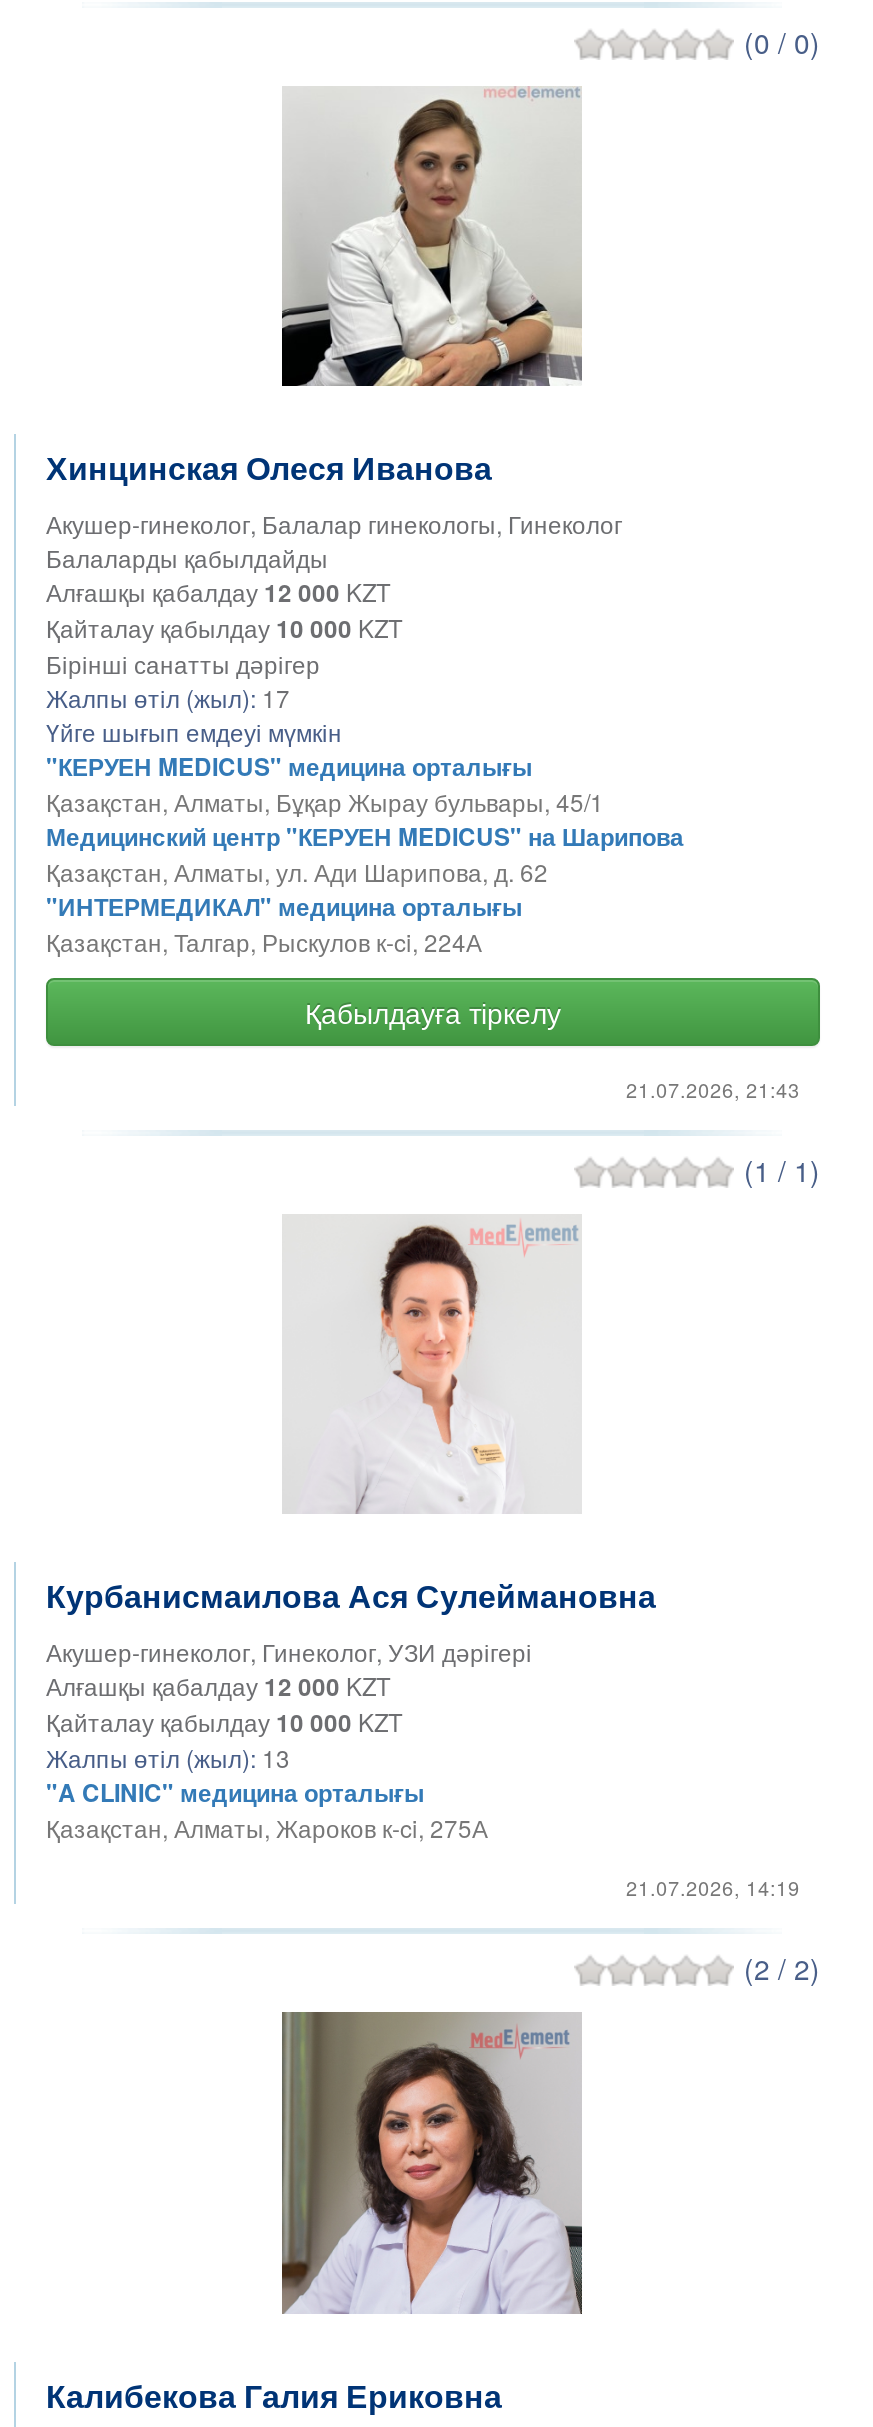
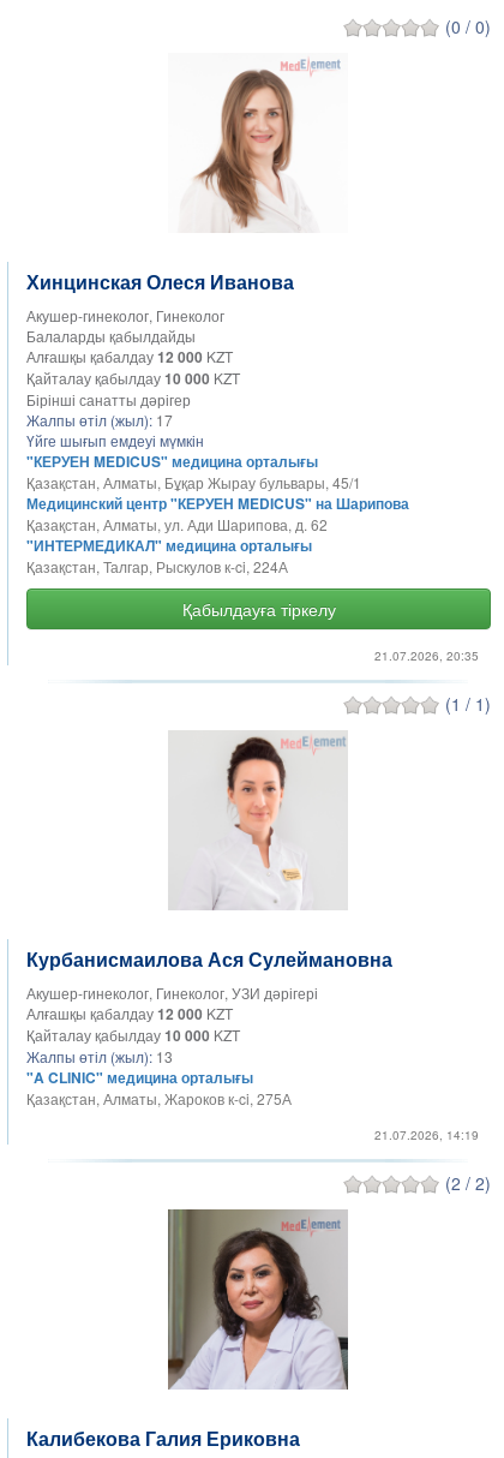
[280,87,584,389] [image] -> [168,54,348,233] [image]
[46,507,622,541] Акушер-гинеколог, Балалар гинекологы, Гинеколог -> [26,305,224,325] Акушер-гинеколог, Гинеколог
[626,1077,800,1105] 21.07.2026, 21:43 -> [374,647,479,664] 21.07.2026, 20:35

